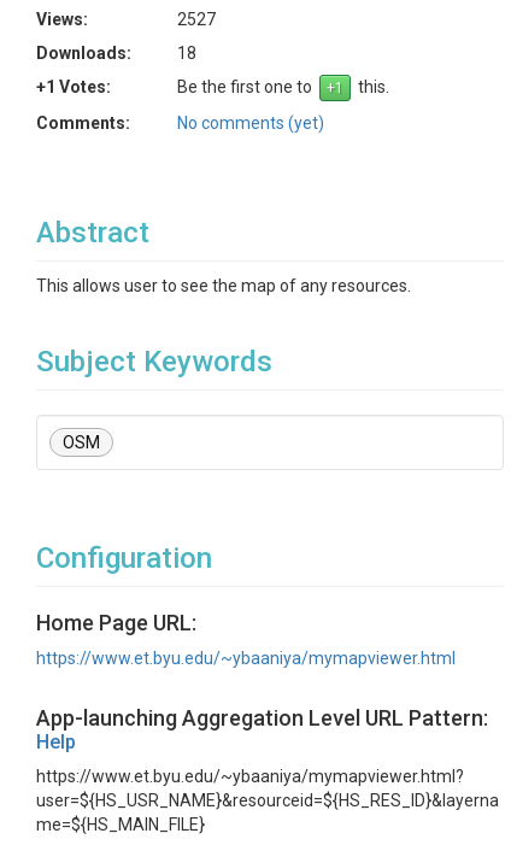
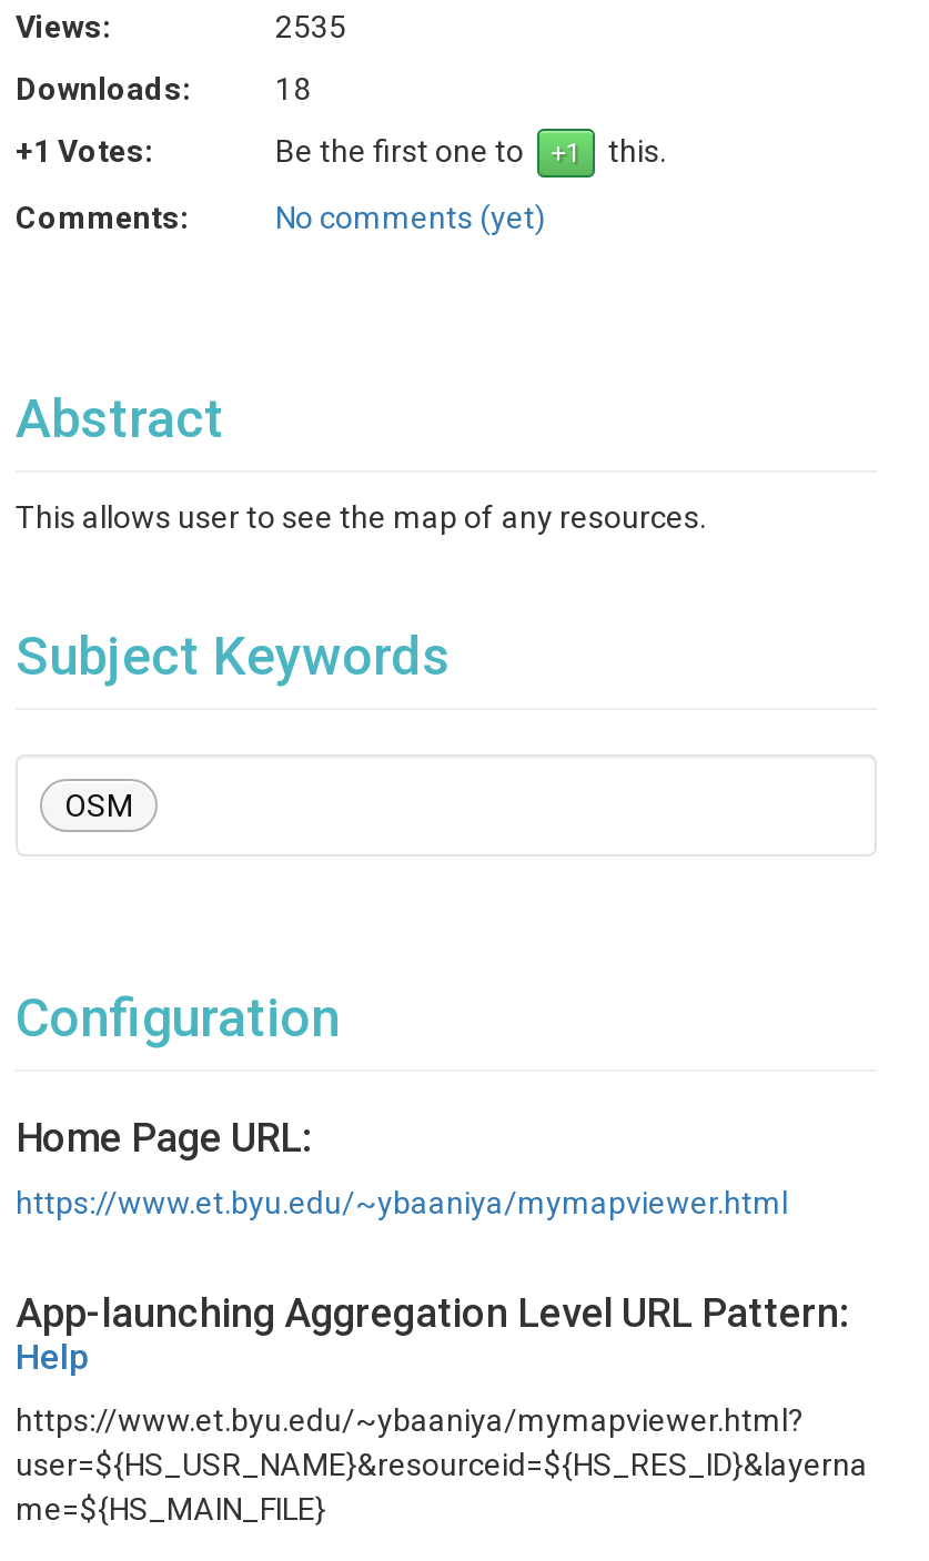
[177,10,216,29] 2527 -> [275,9,346,44] 2535

